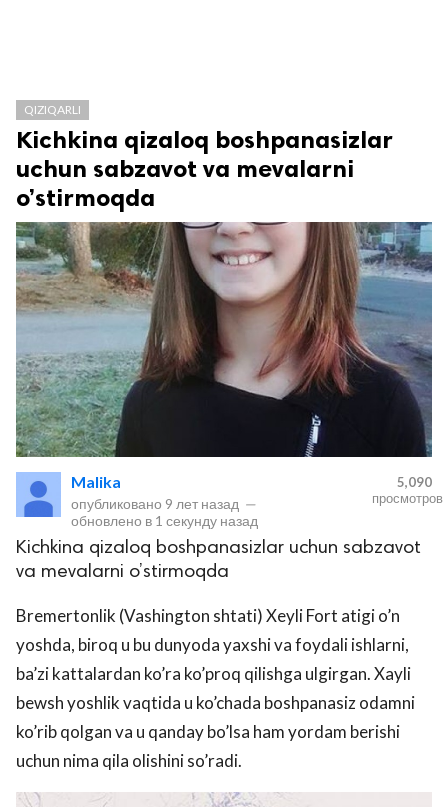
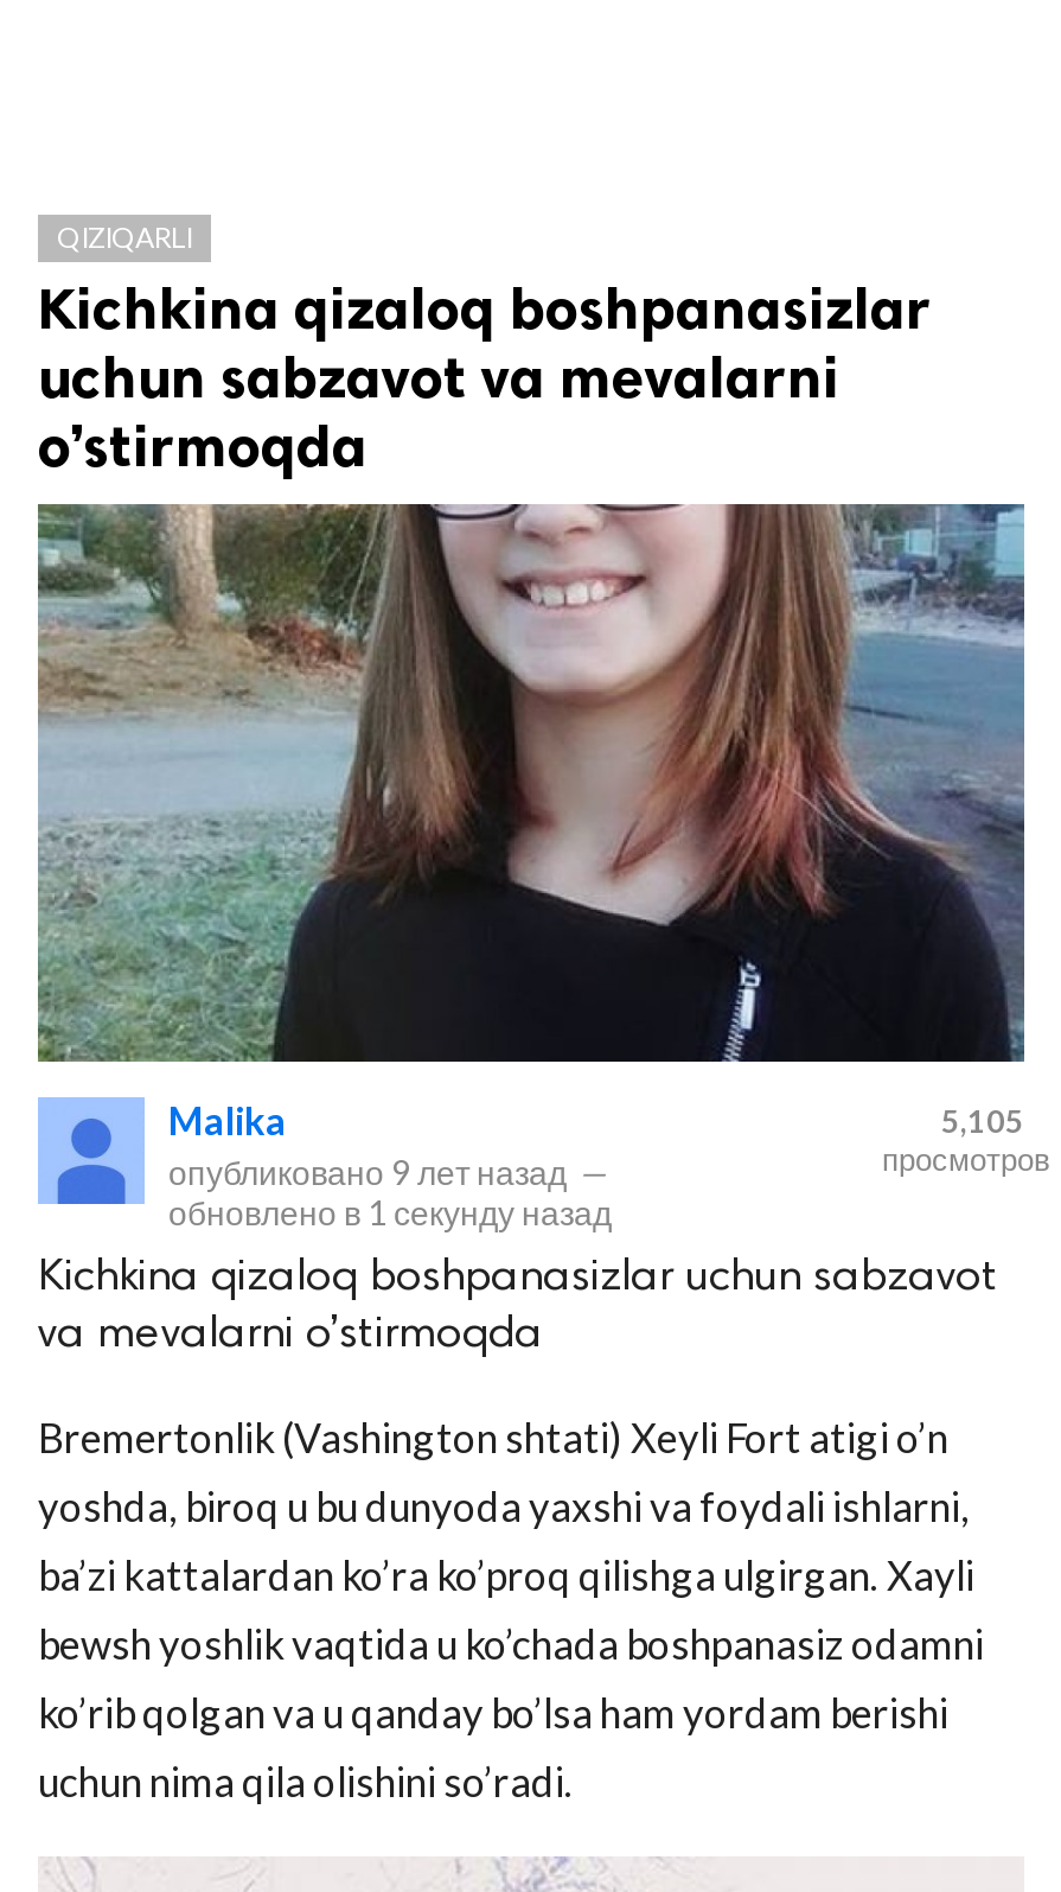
[397,474,432,490] 5,090 -> [941,1101,1024,1139] 5,105

